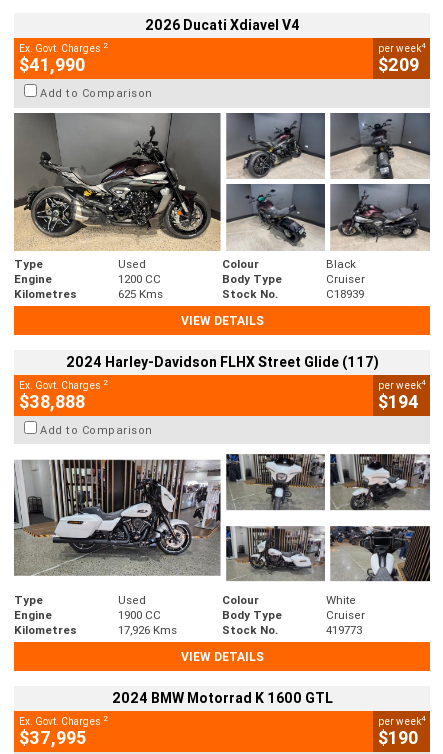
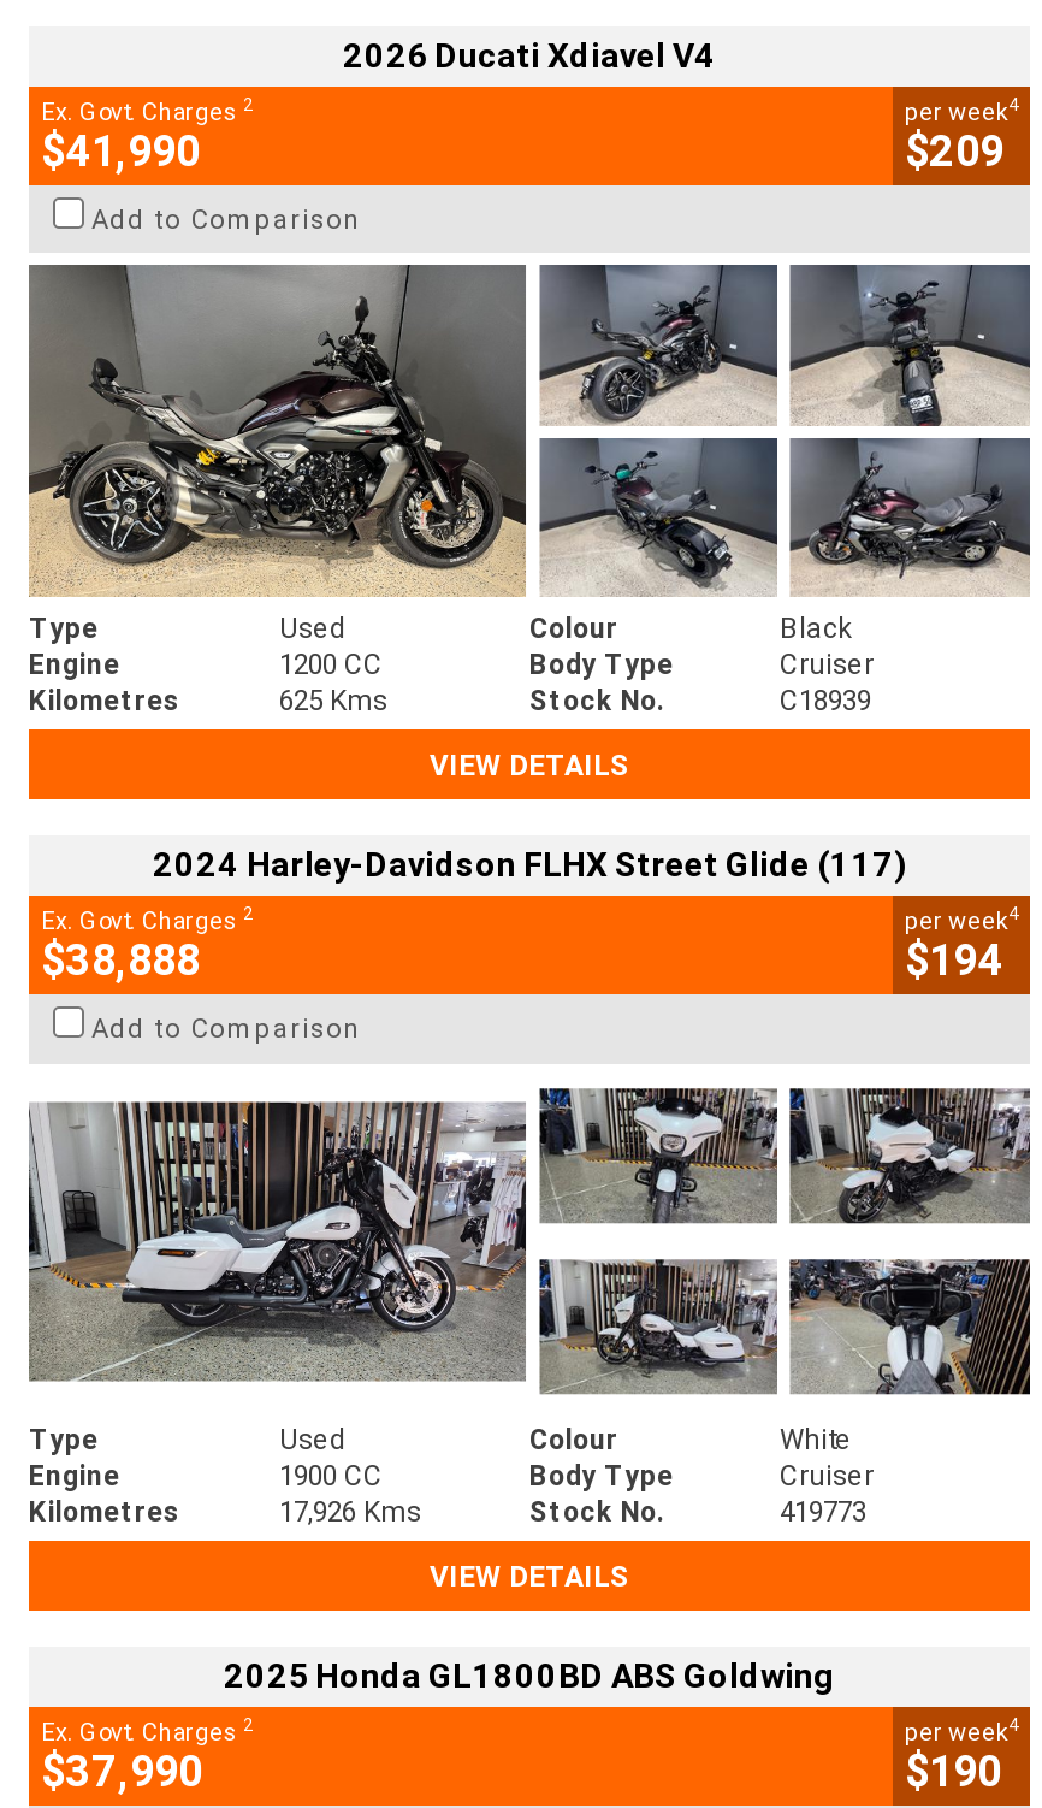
[111,689,332,707] 2024 BMW Motorrad K 1600 GTL -> [224,1652,835,1696] 2025 Honda GL1800BD ABS Goldwing
[19,726,86,749] $37,995 -> [41,1742,202,1797] $37,990

